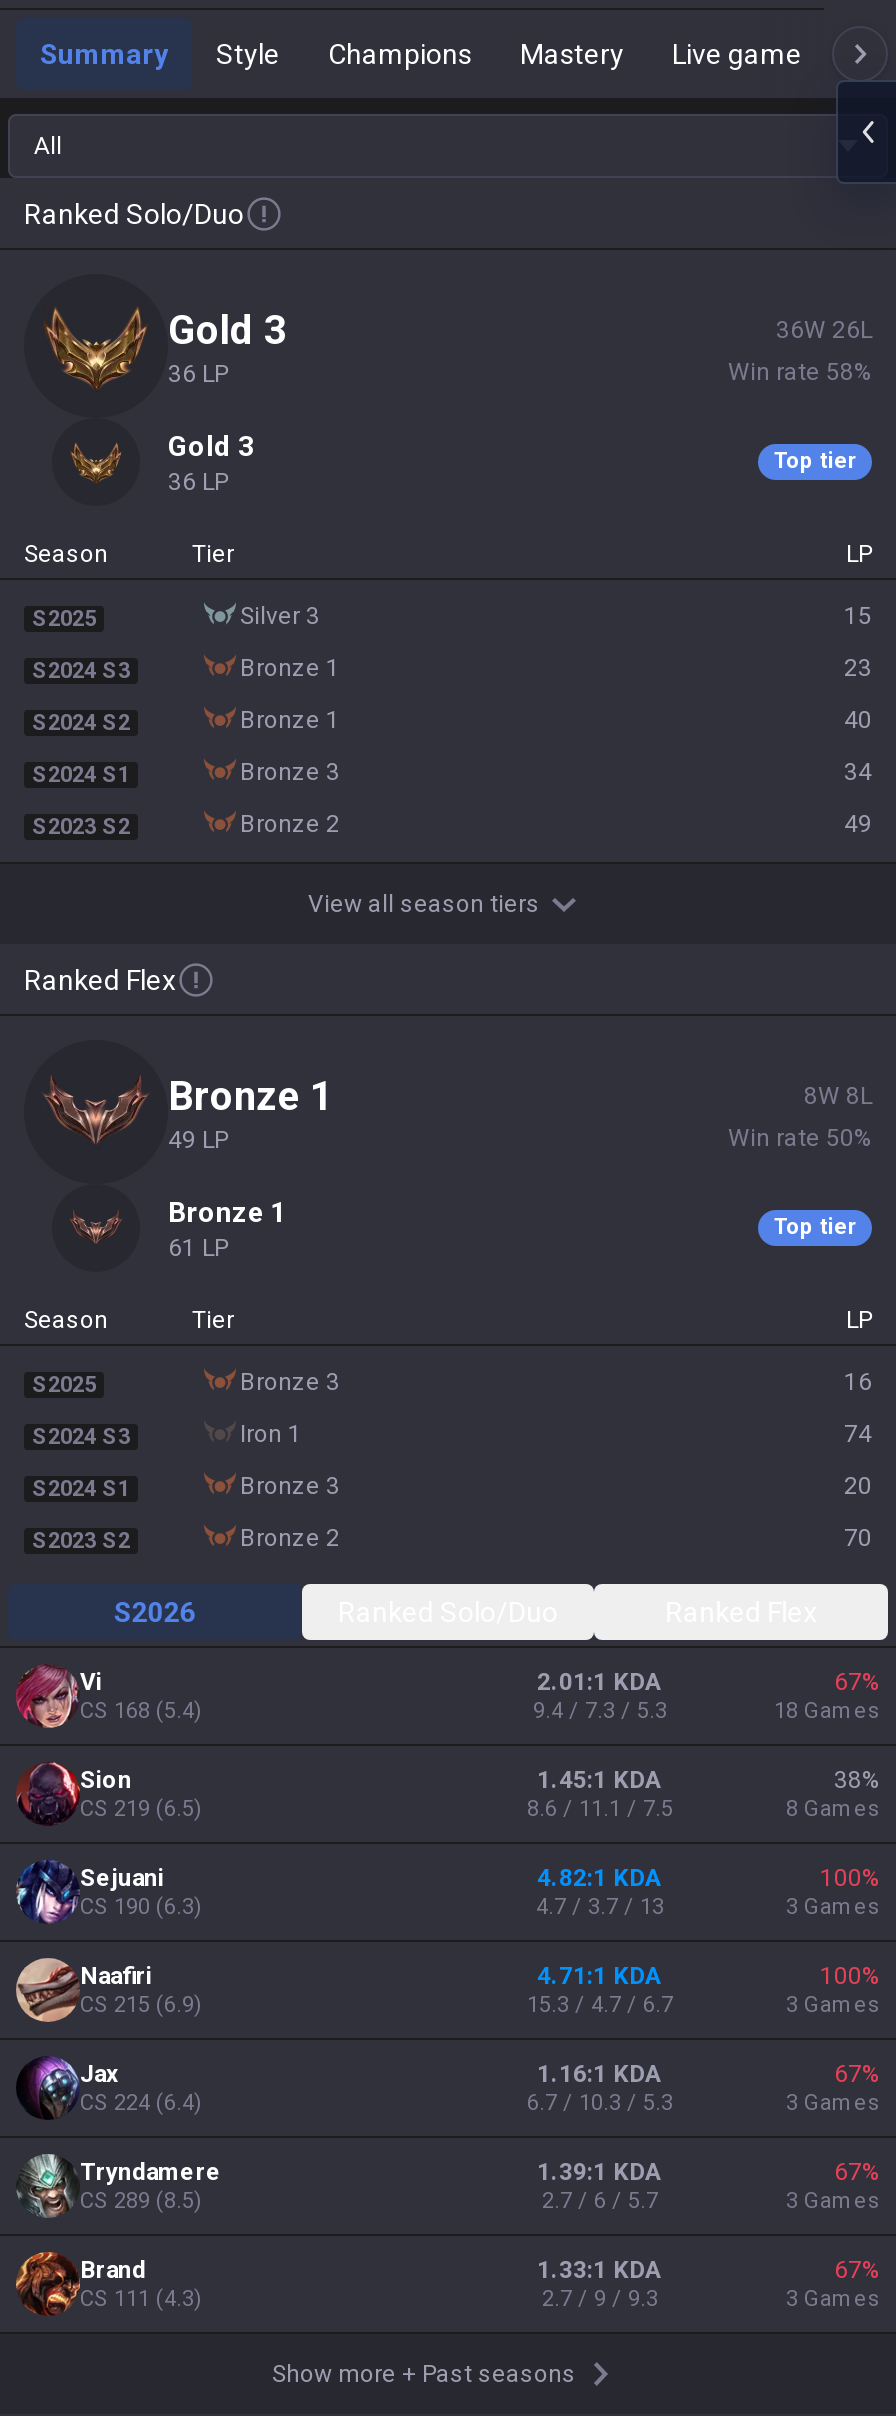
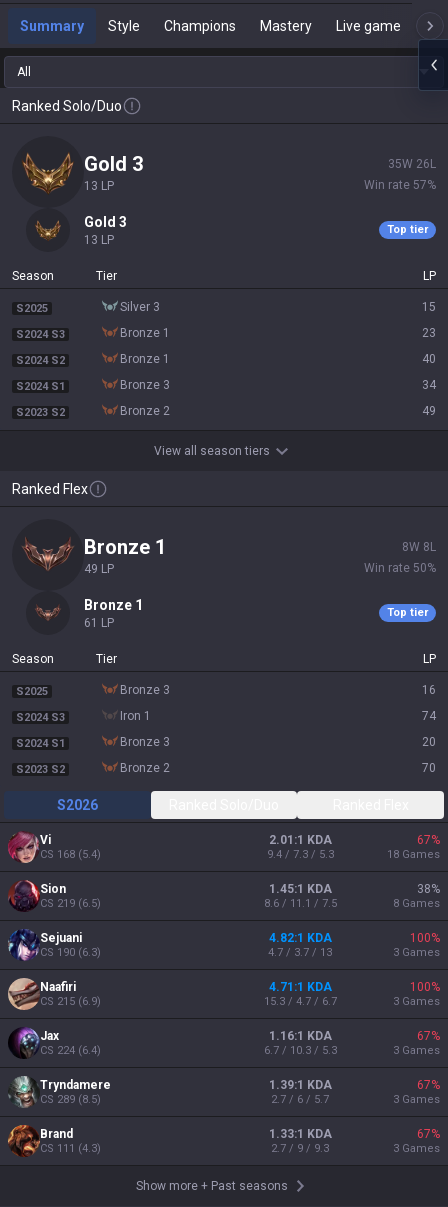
[776,316,872,344] 36W 26L -> [388,157,436,171] 35W 26L
[168,360,228,388] 36 LP -> [84,179,114,193] 13 LP
[728,358,872,386] Win rate 58% -> [364,178,436,192] Win rate 57%
[168,468,228,496] 36 LP -> [84,233,114,247] 13 LP

